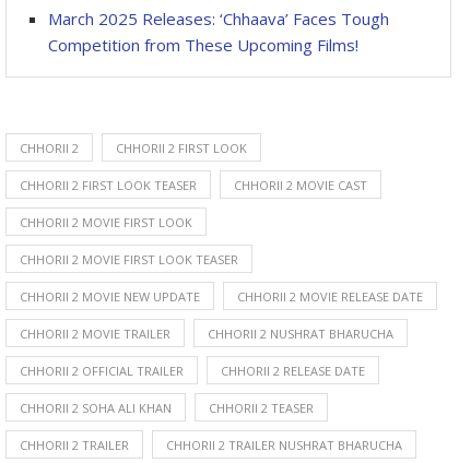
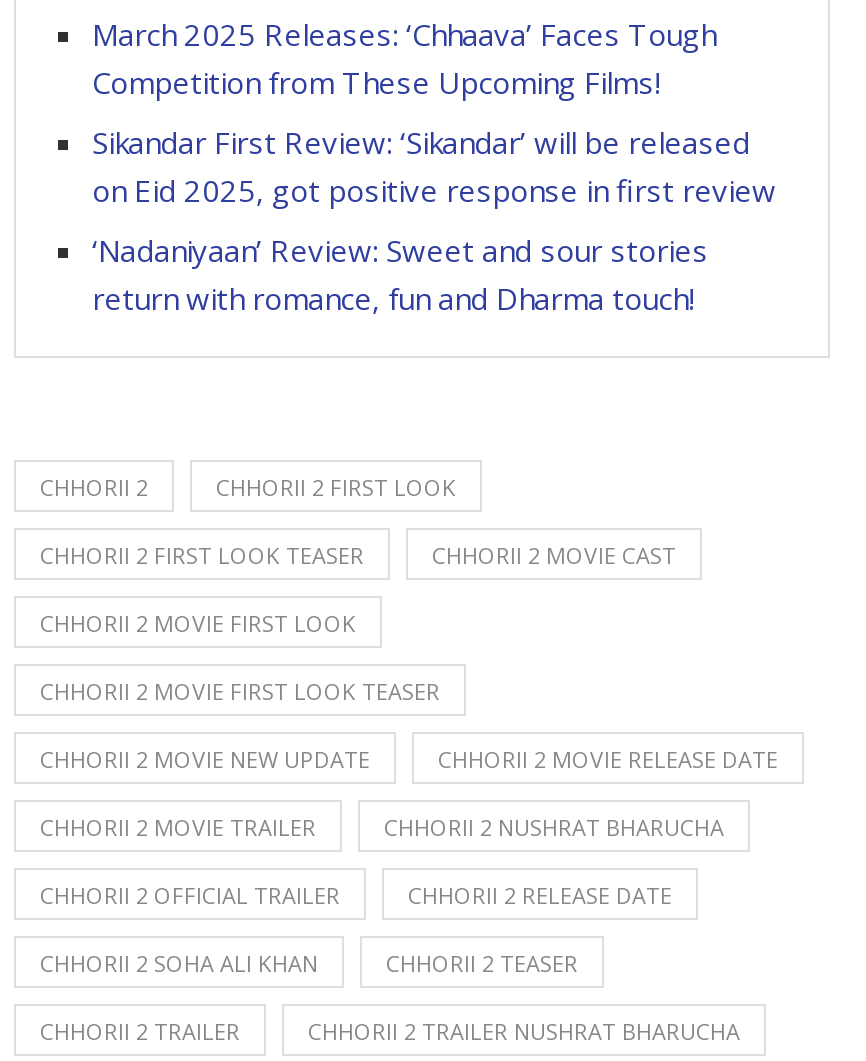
none -> [92,121,776,317] Sikandar First Review: ‘Sikandar’ will be released | on Eid 2025, got positive response in first review | ‘Nadaniyaan’ Review: Sweet and sour stories | return with romance, fun and Dharma touch!

